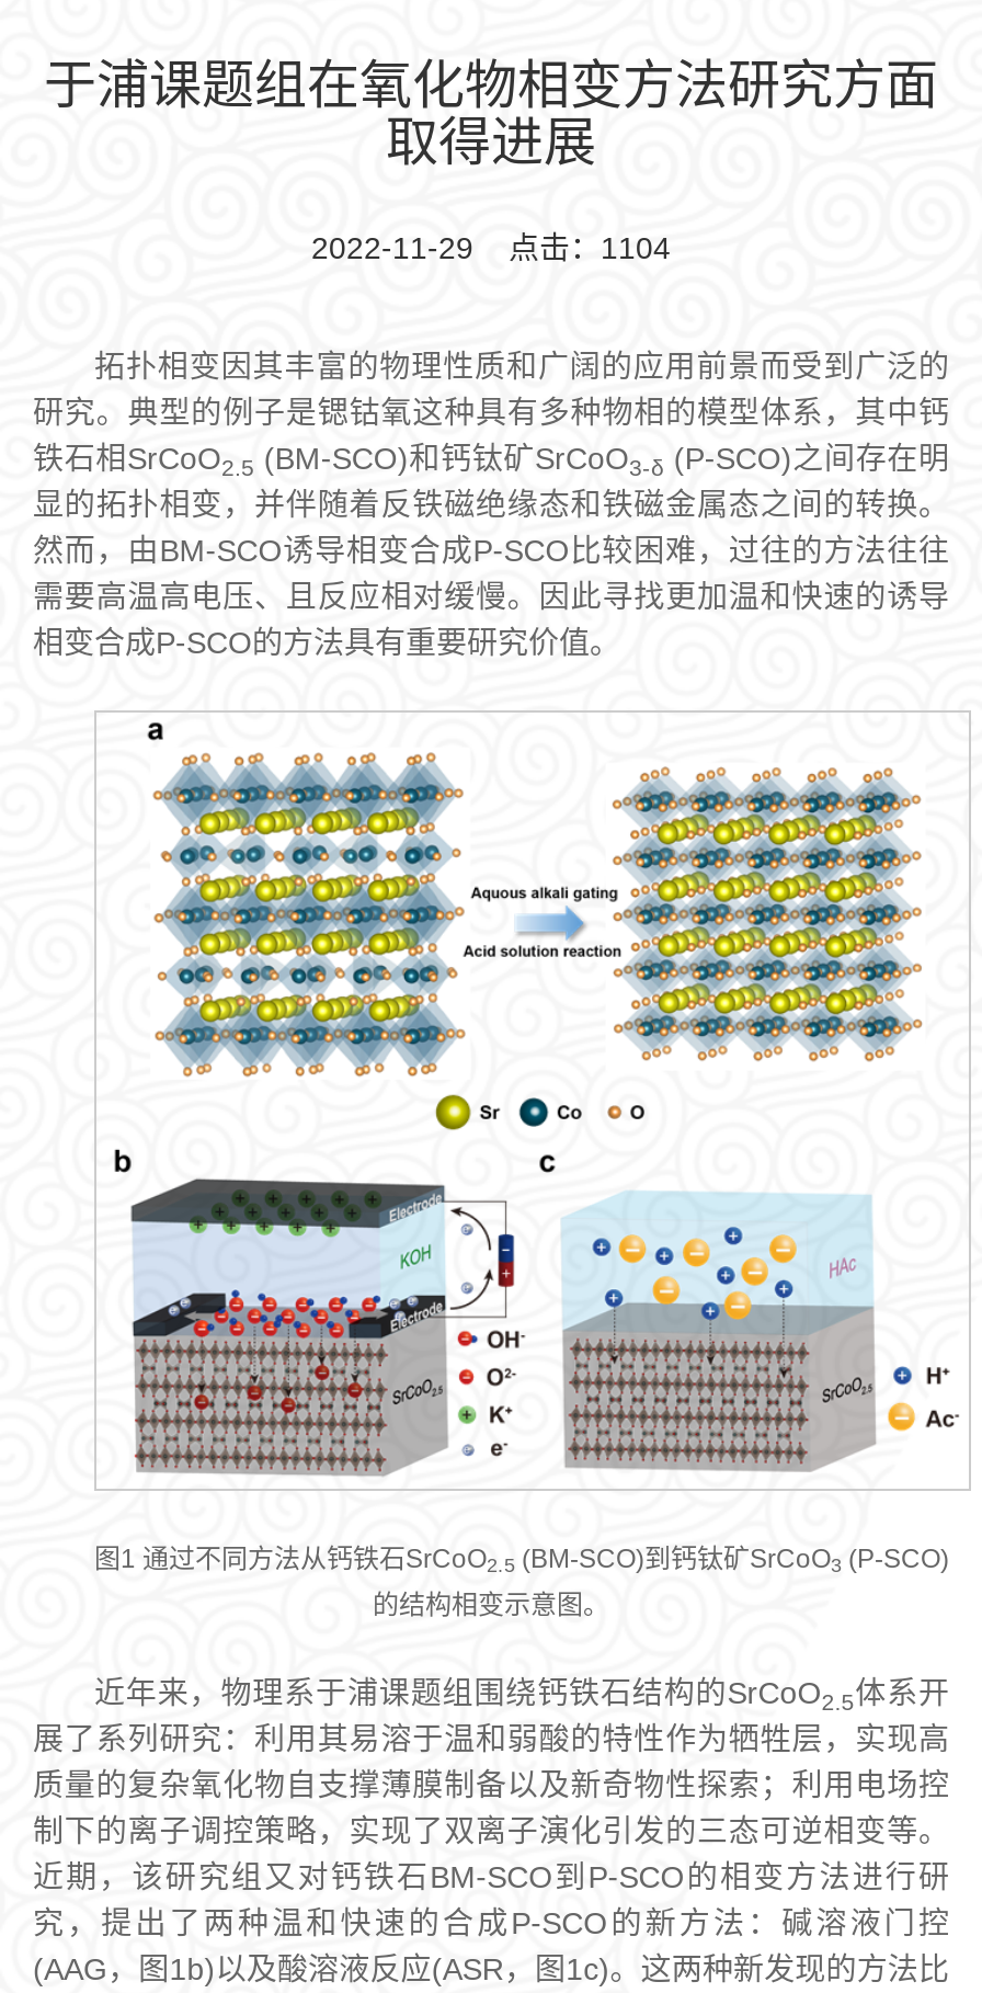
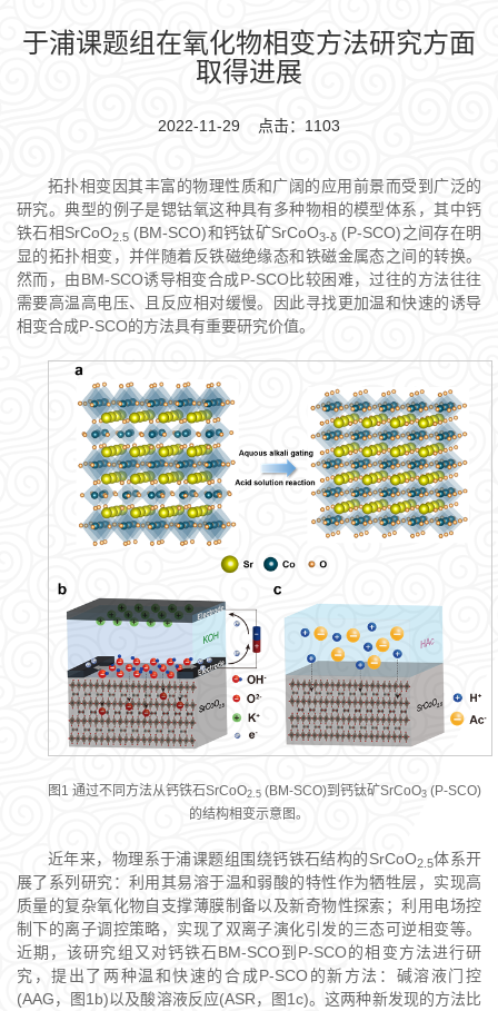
[311,230,671,265] 2022-11-29 点击：1104 -> [158,117,340,135] 2022-11-29 点击：1103

